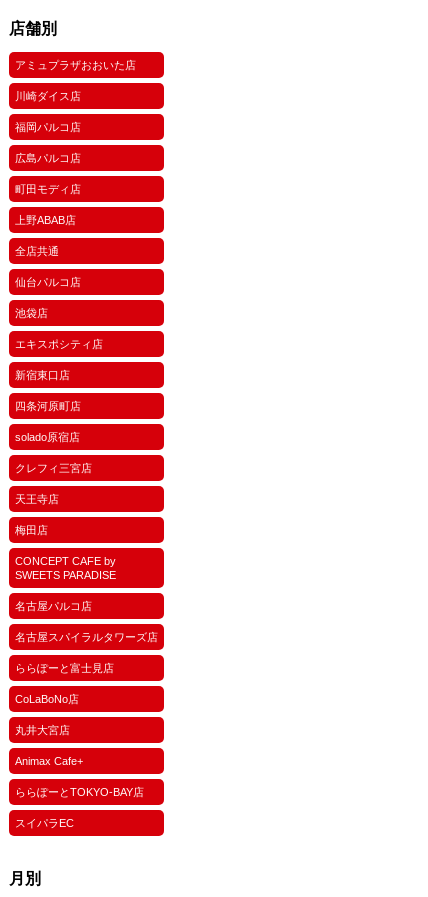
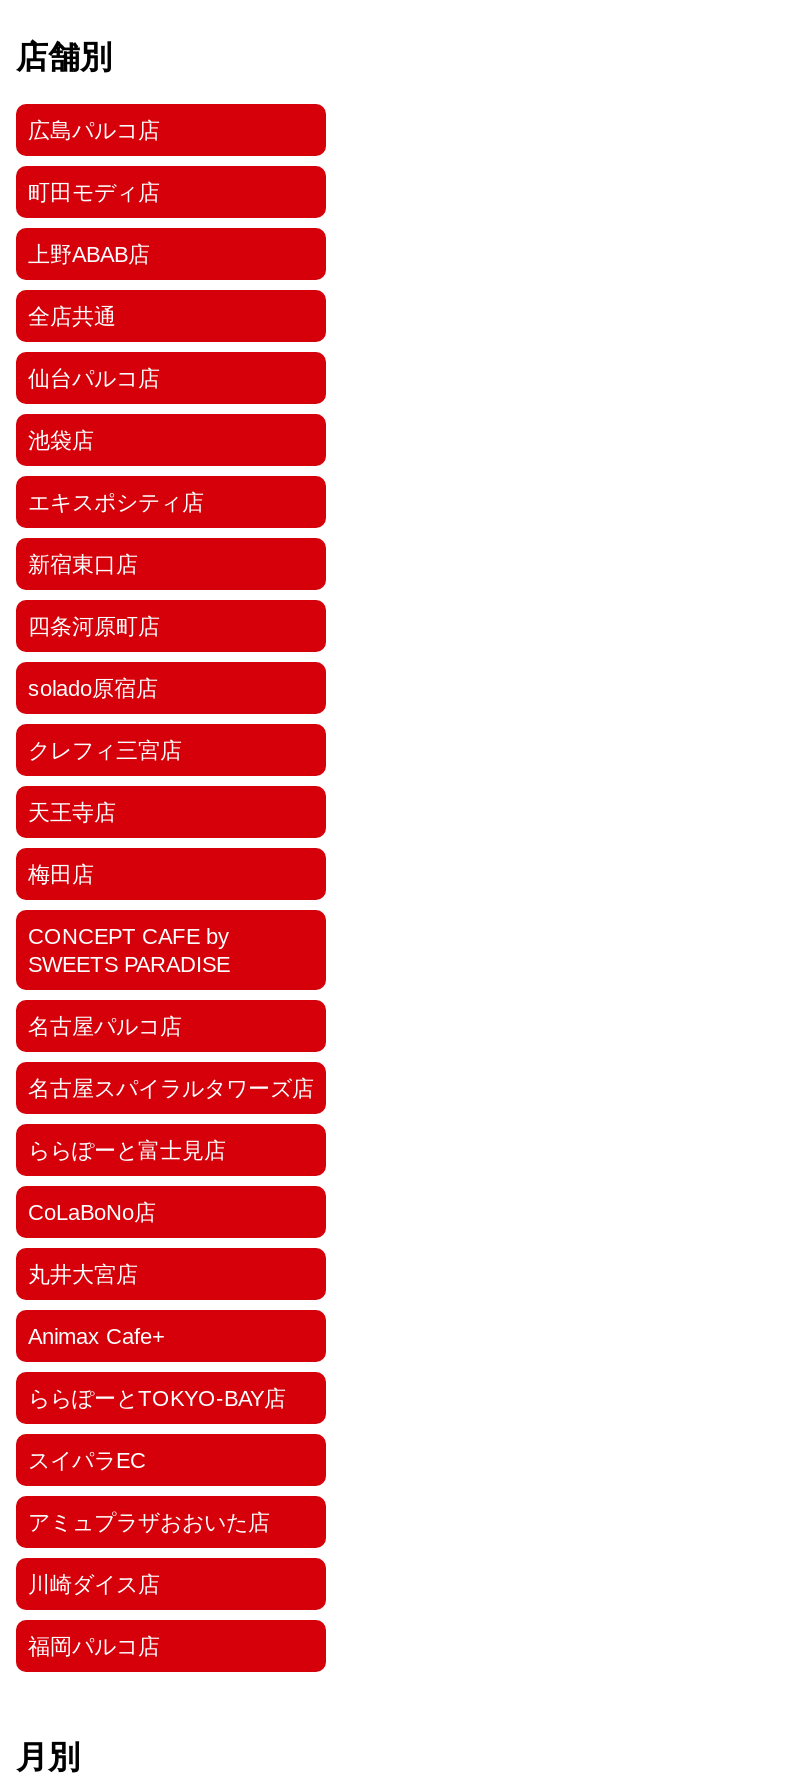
moved [15,59,136,133] -> [28,1511,270,1659]: アミュプラザおおいた店 | 川崎ダイス店 | 福岡パルコ店
moved [15,152,158,829] -> [28,119,314,1473]: 広島パルコ店 | 町田モディ店 | 上野ABAB店 | ... | ららぽーとTOKYO-BAY店 | スイパラEC

